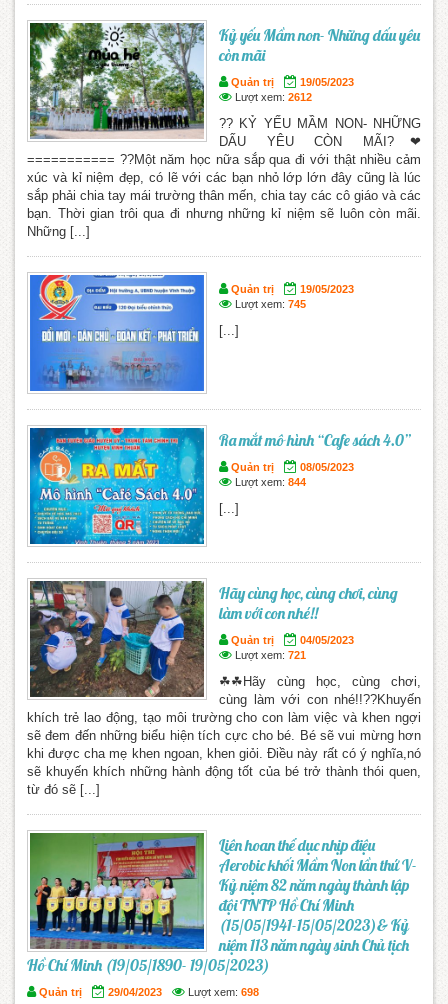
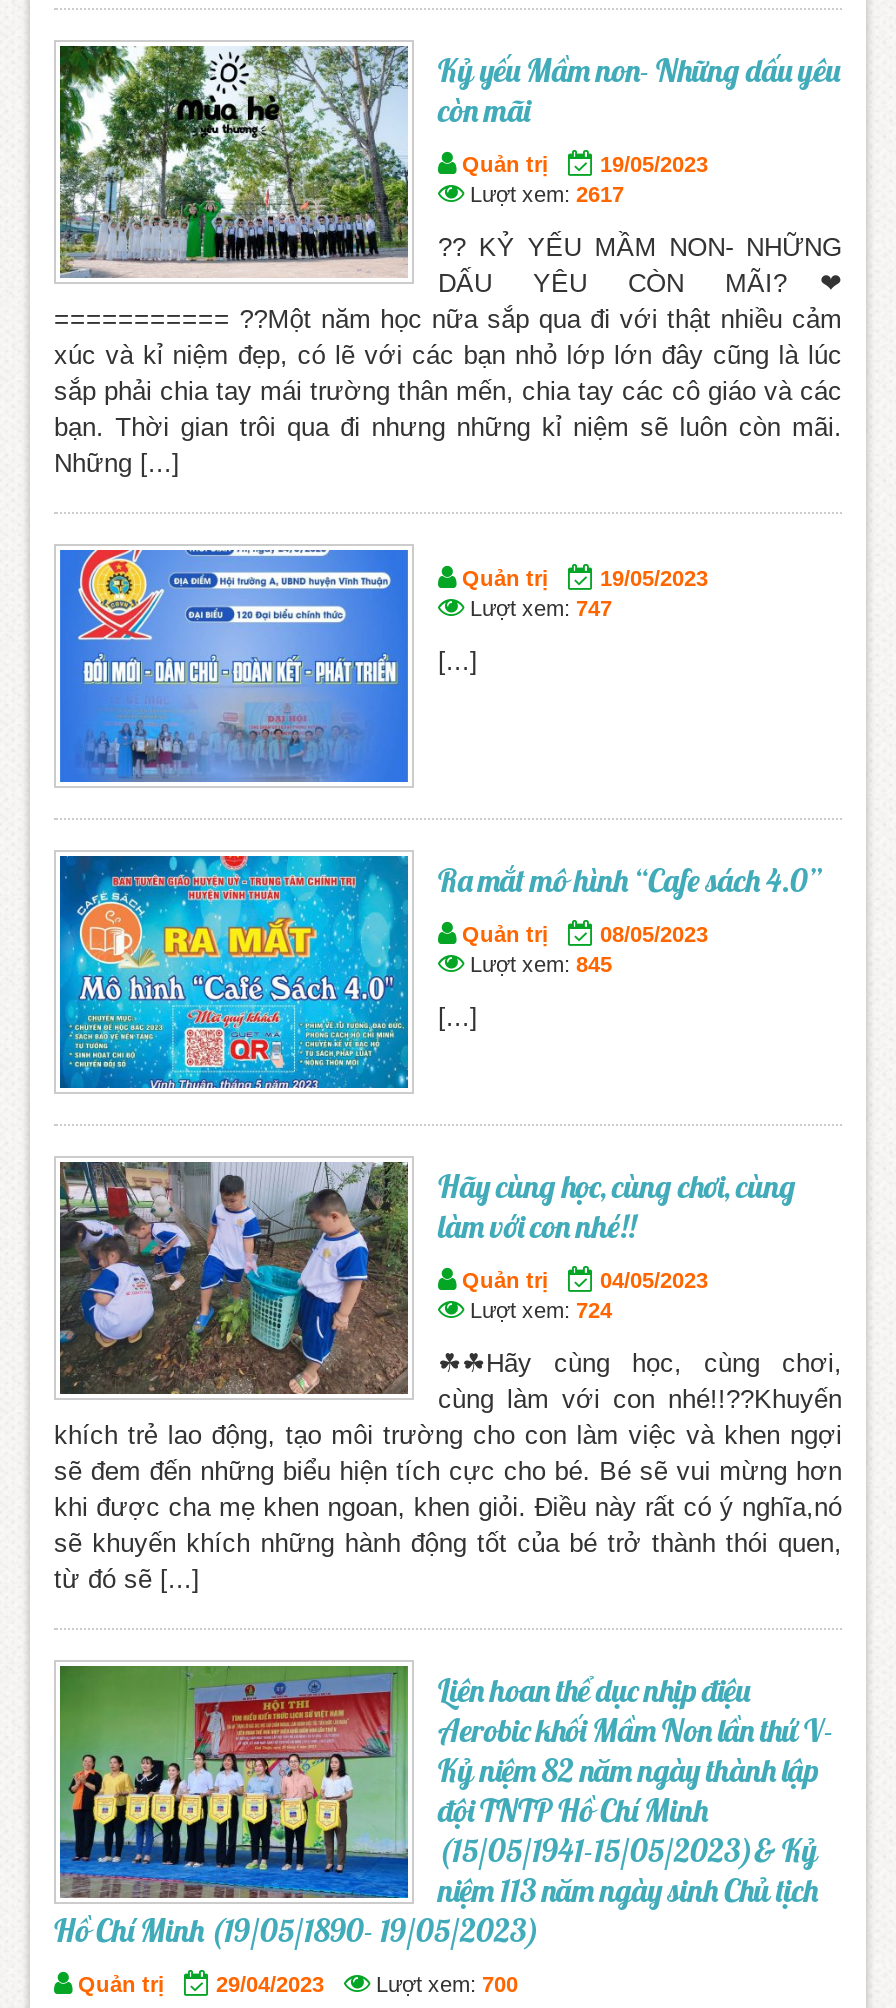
[232,90,312,102] Lượt xem: 2612 -> [464,181,624,205] Lượt xem: 2617
[232,297,306,309] Lượt xem: 745 -> [464,595,612,619] Lượt xem: 747
[232,476,306,488] Lượt xem: 844 -> [464,951,612,975] Lượt xem: 845
[232,649,306,661] Lượt xem: 721 -> [464,1298,612,1322] Lượt xem: 724
[108,986,259,998] 29/04/2023 Lượt xem: 698 -> [216,1972,518,1996] 29/04/2023 Lượt xem: 700

